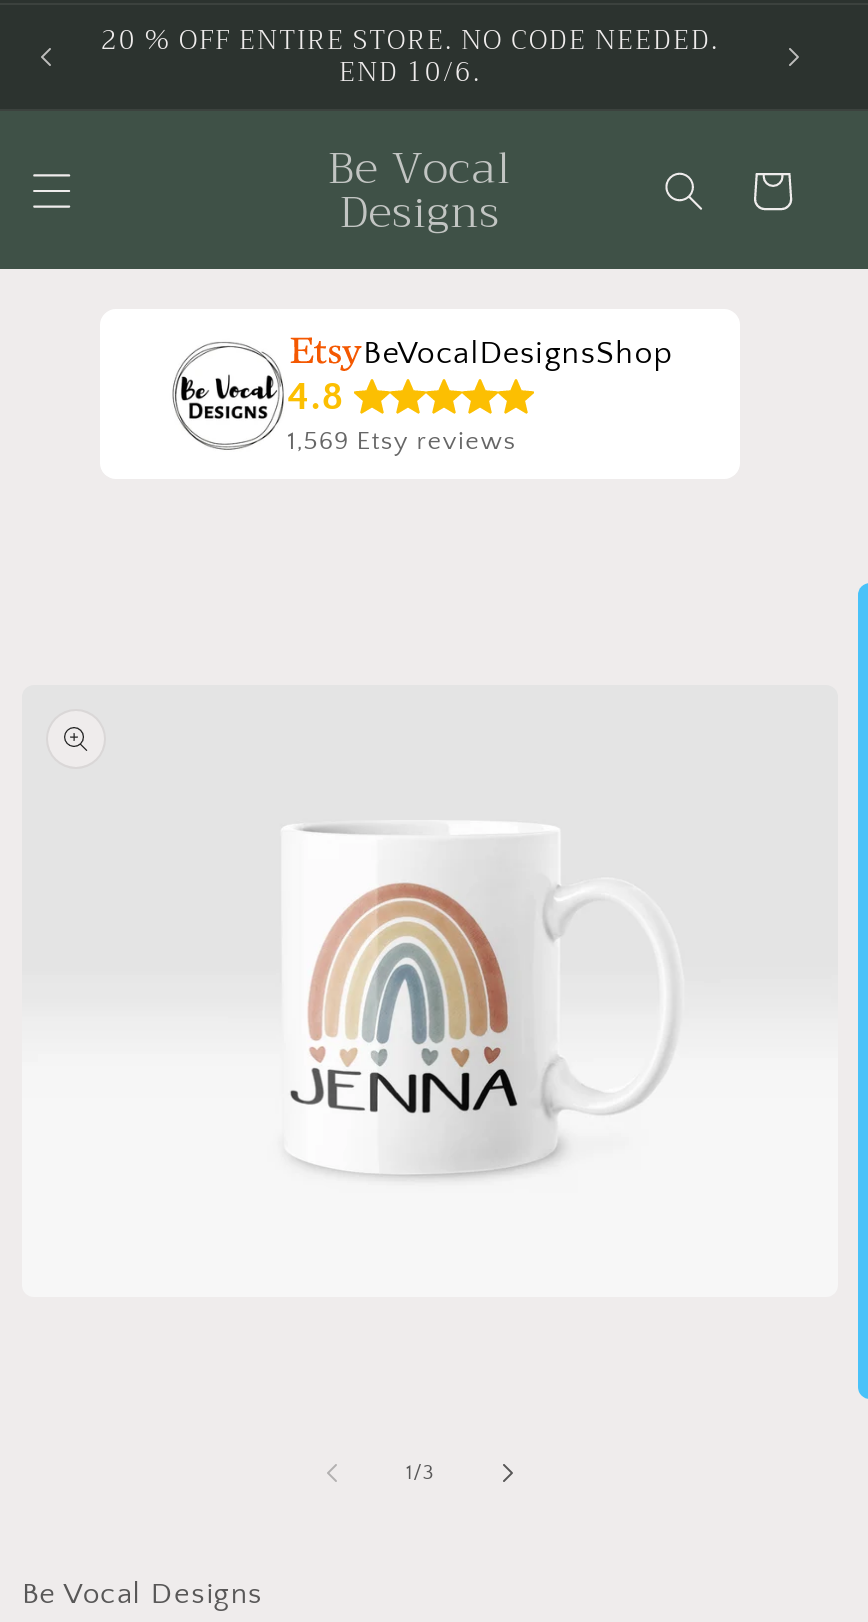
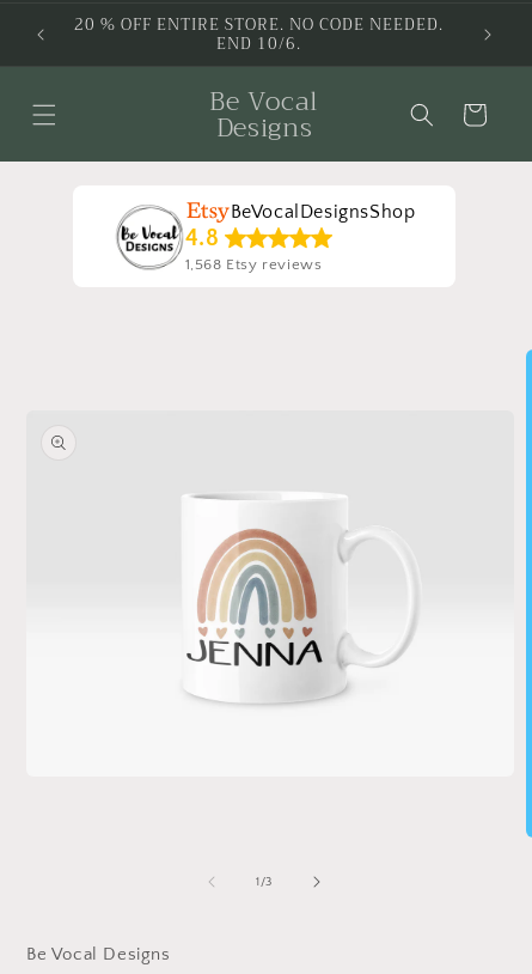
[287,427,517,455] 1,569 Etsy reviews -> [185,256,322,273] 1,568 Etsy reviews

